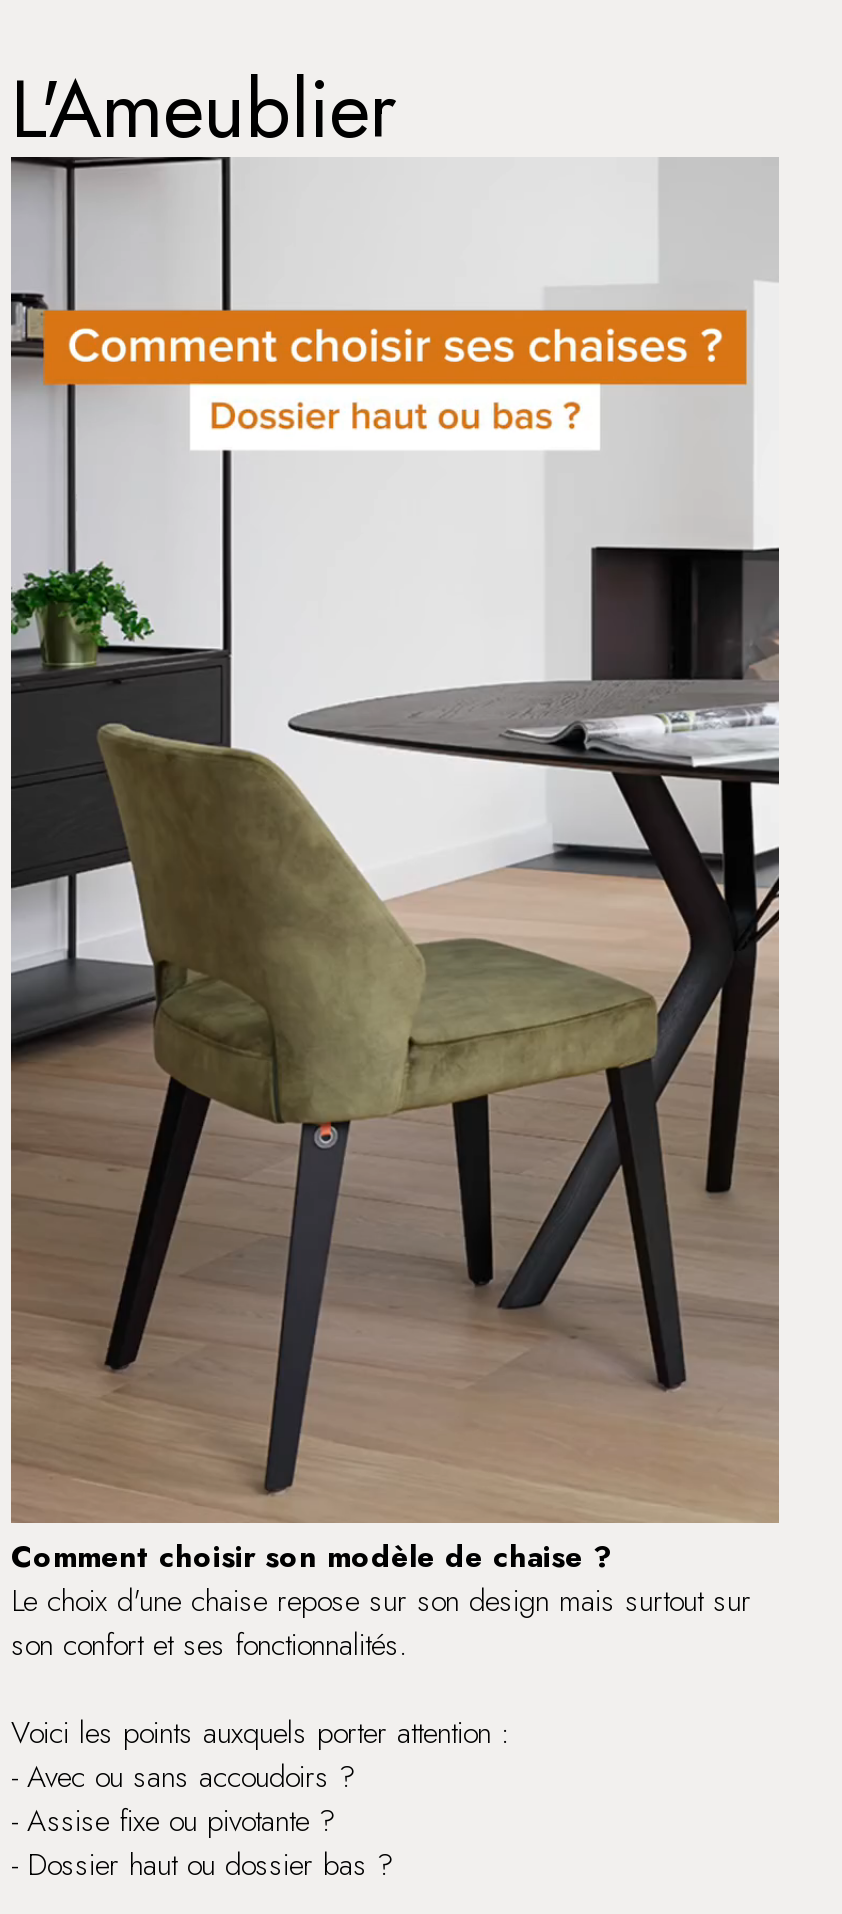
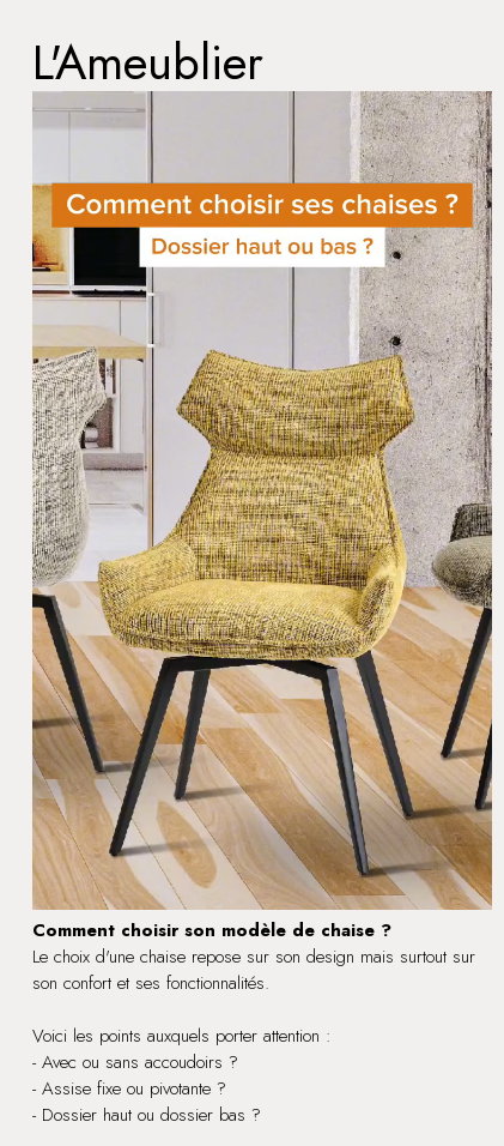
[9,159,779,1523] [image] -> [31,91,493,910] [image]

